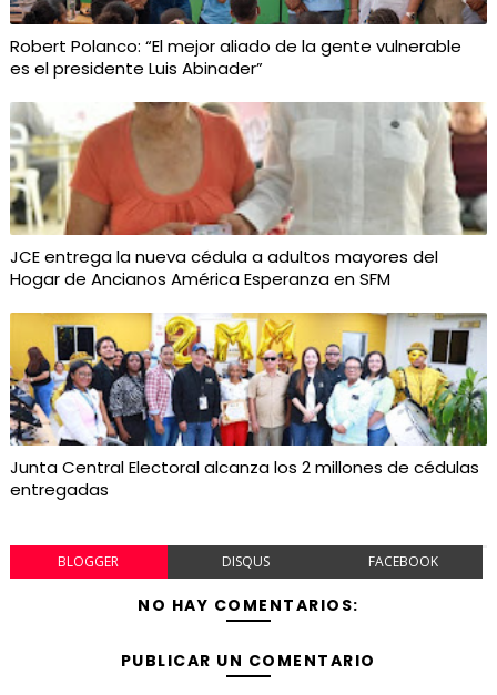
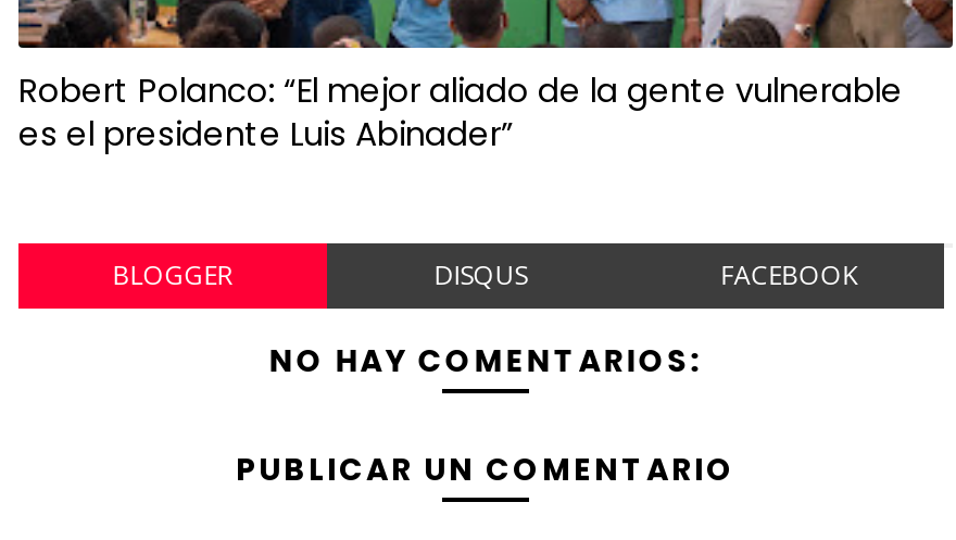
[9,101,488,291] [image] | JCE entrega la nueva cédula a adultos mayores del | Hogar de Ancianos América Esperanza en SFM -> none
[9,311,488,501] [image] | Junta Central Electoral alcanza los 2 millones de cédulas | entregadas -> none

